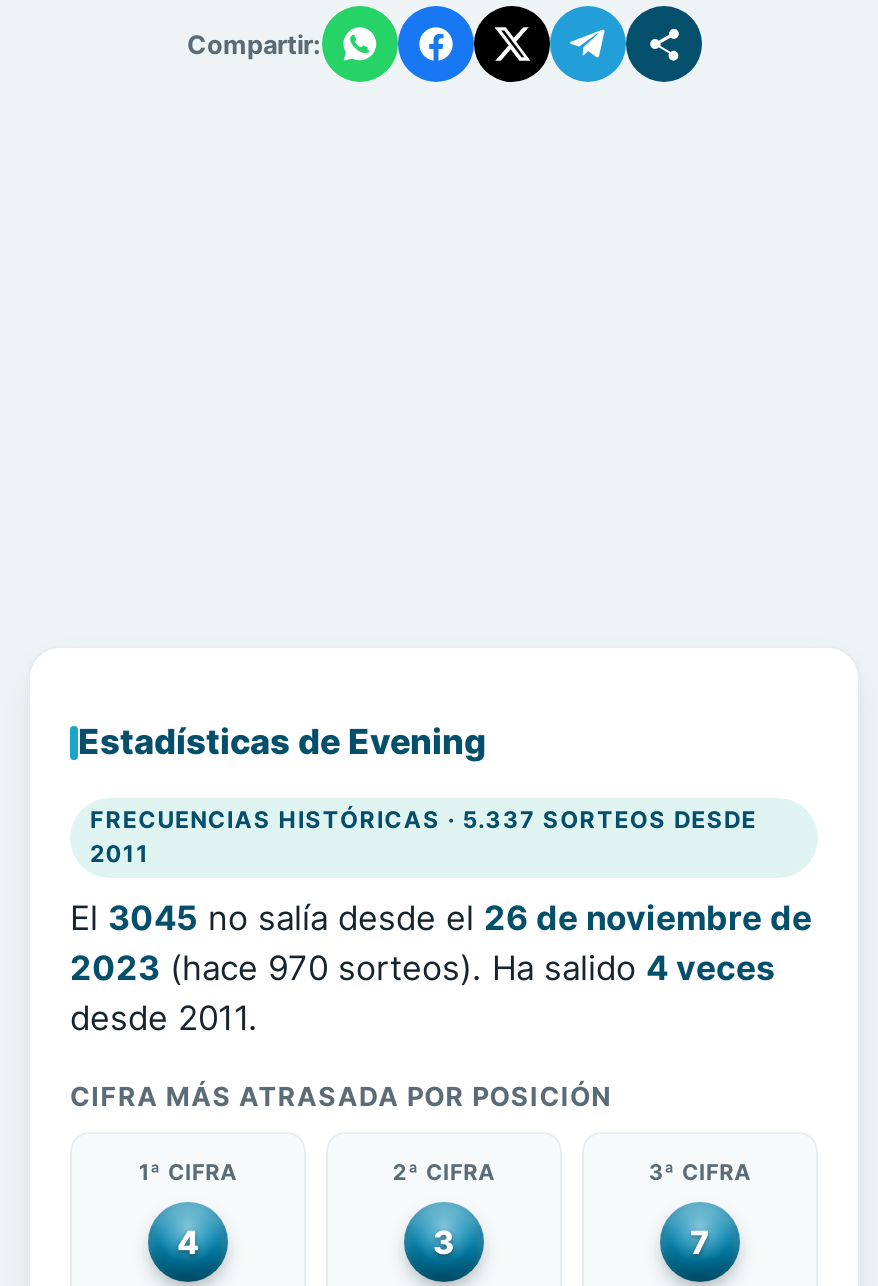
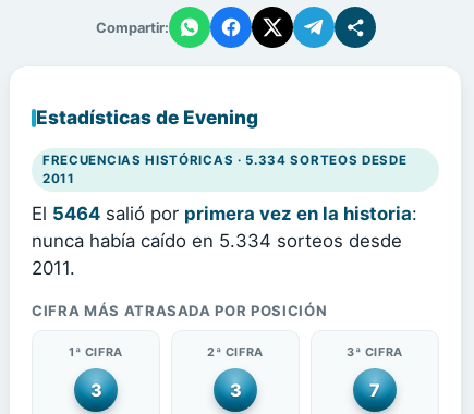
[90,805,757,833] FRECUENCIAS HISTÓRICAS · 5.337 SORTEOS DESDE -> [42,152,407,167] FRECUENCIAS HISTÓRICAS · 5.334 SORTEOS DESDE
[70,897,812,1037] El 3045 no salía desde el 26 de noviembre de | 2023 (hace 970 sorteos). Ha salido 4 veces | desde 2011. -> [32,202,417,279] El 5464 salió por primera vez en la historia: | nunca había caído en 5.334 sorteos desde | 2011.
[177,1221,199,1261] 4 -> [90,379,102,401] 3

